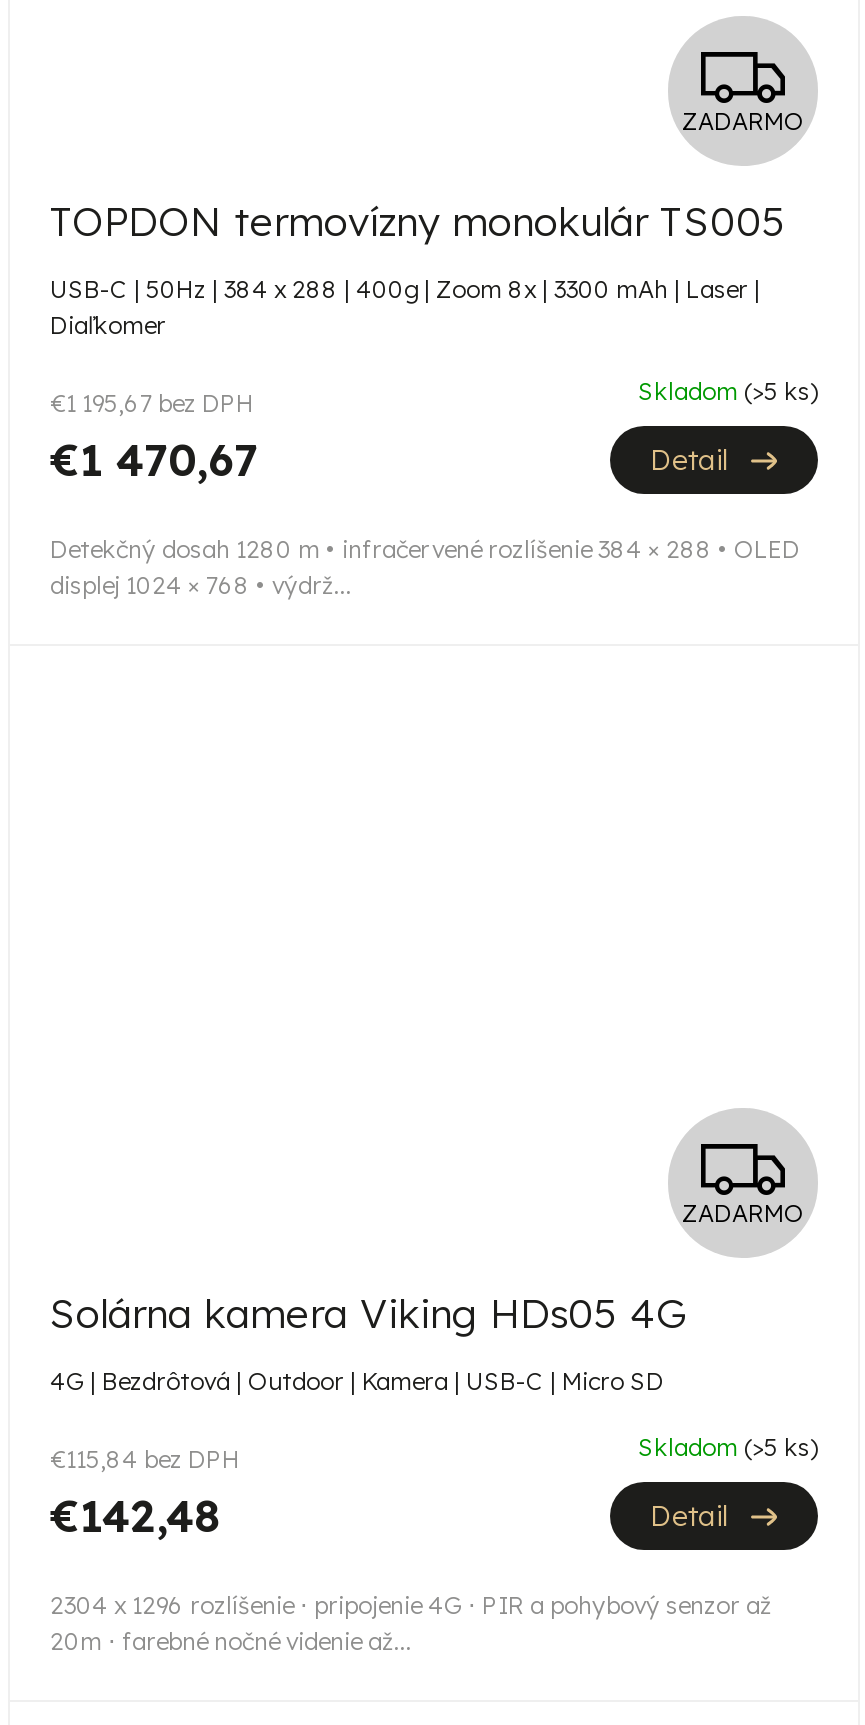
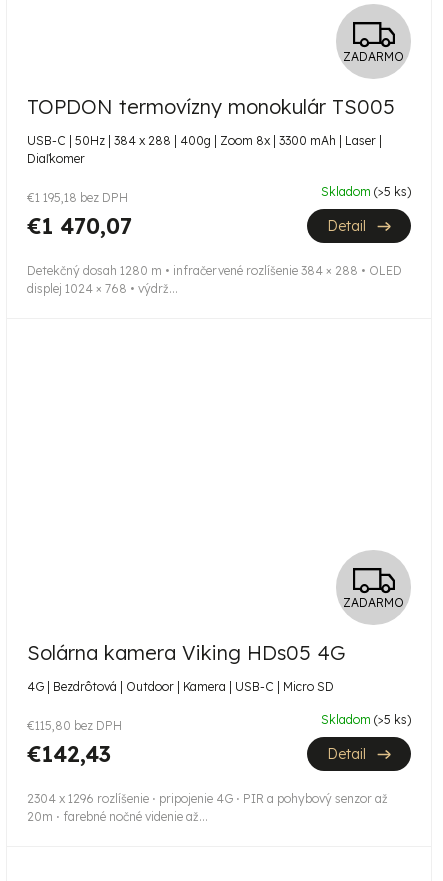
[50,388,254,418] €1 195,67 bez DPH -> [27,190,128,205] €1 195,18 bez DPH
[50,432,258,488] €1 470,67 -> [27,212,132,240] €1 470,07
[50,1443,240,1473] €115,84 bez DPH -> [27,717,122,732] €115,80 bez DPH
[50,1487,220,1543] €142,48 -> [27,739,111,767] €142,43

